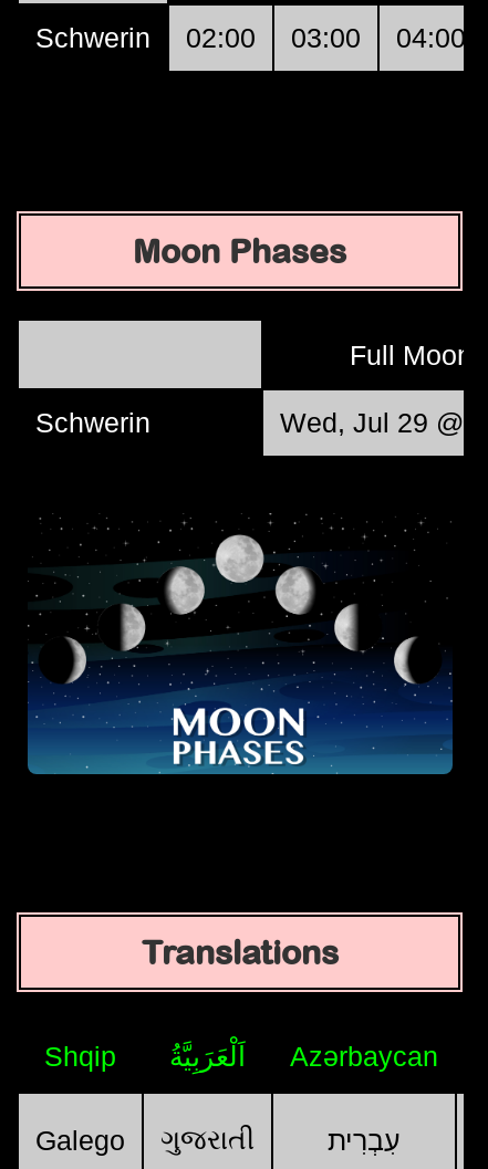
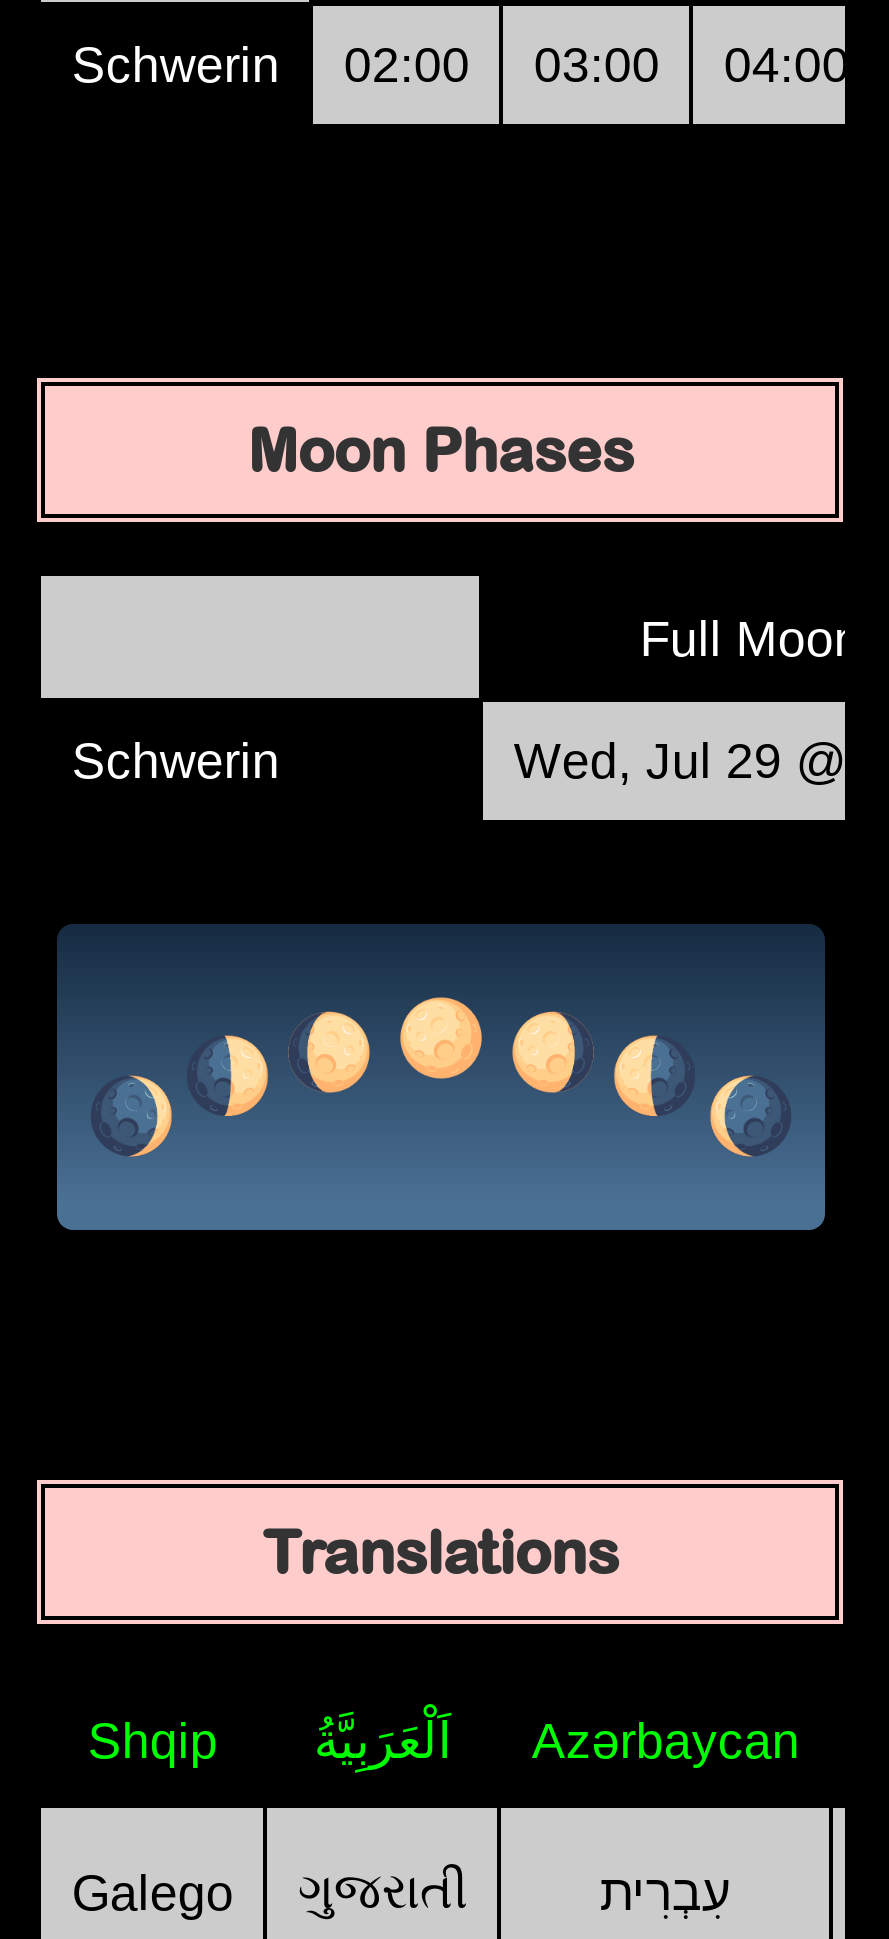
[28,514,453,773] [image] -> [57,924,825,1228] [image]

